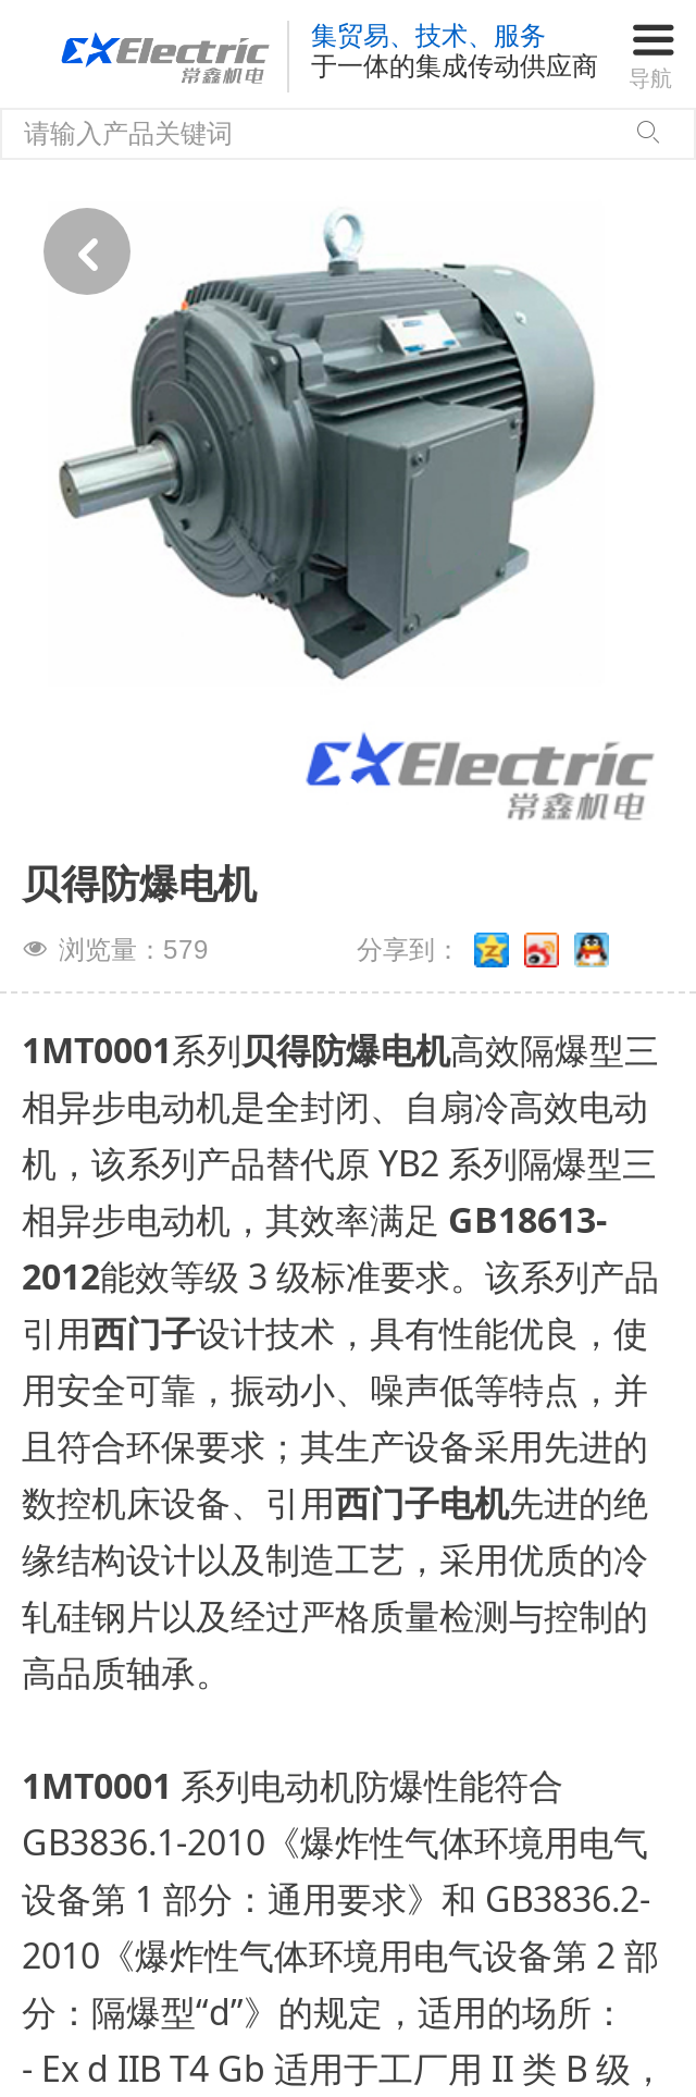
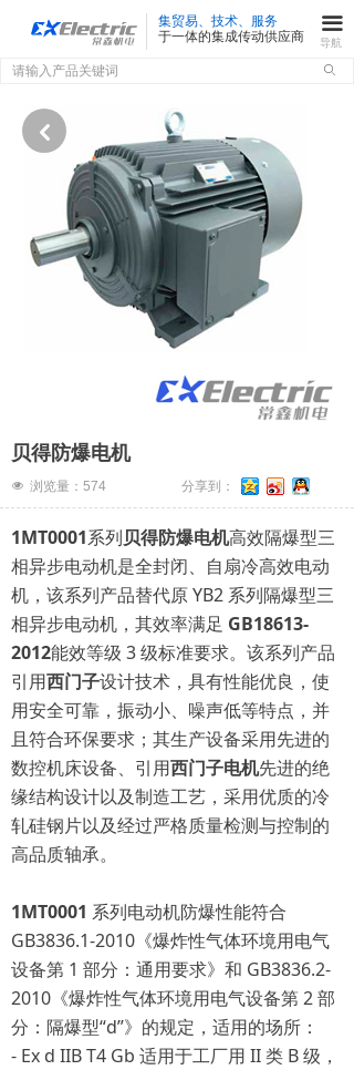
[22,935,209,965] 넶 浏览量：579 -> [11,479,106,494] 넶 浏览量：574

